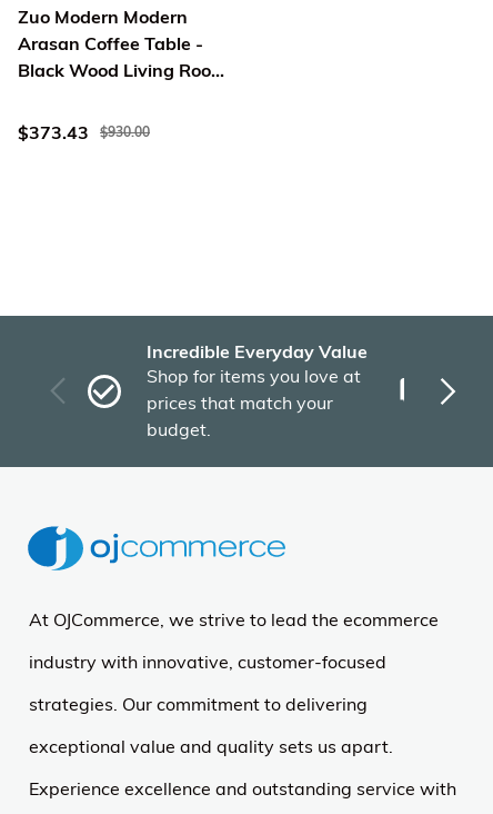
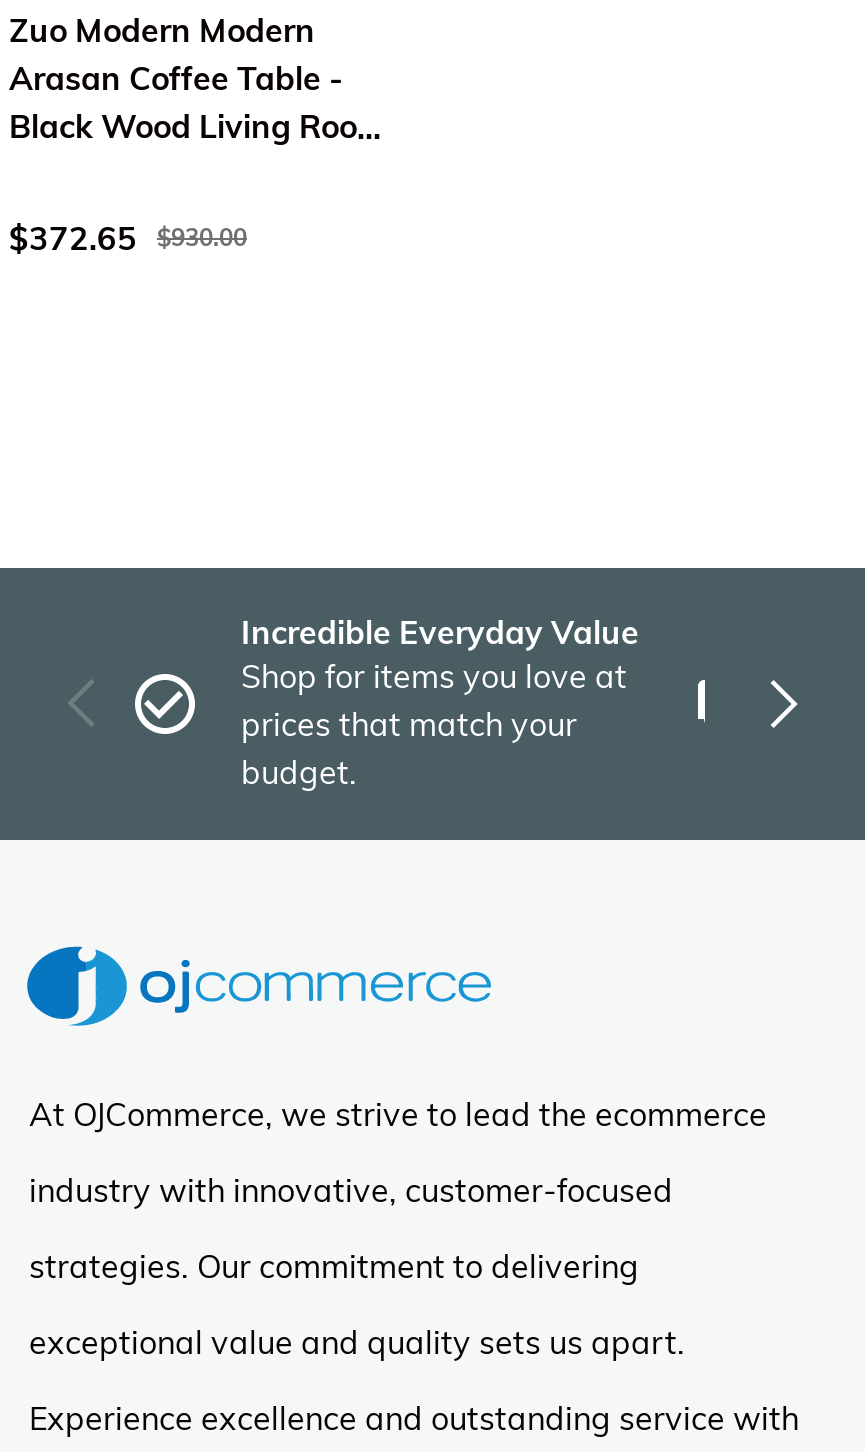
[18,122,150,144] $373.43 $930.00 -> [9,219,247,259] $372.65 $930.00

